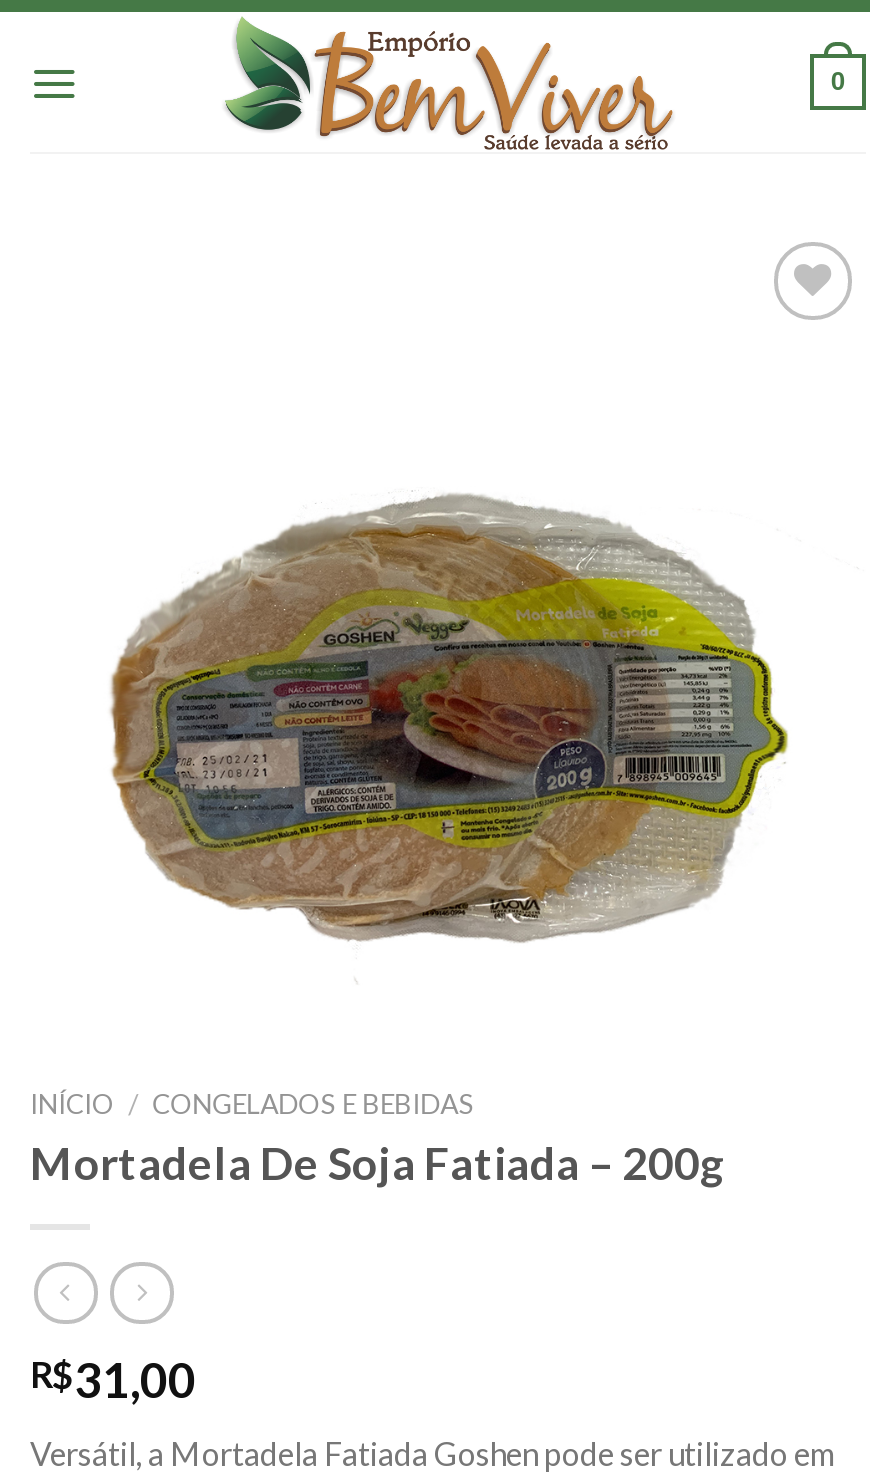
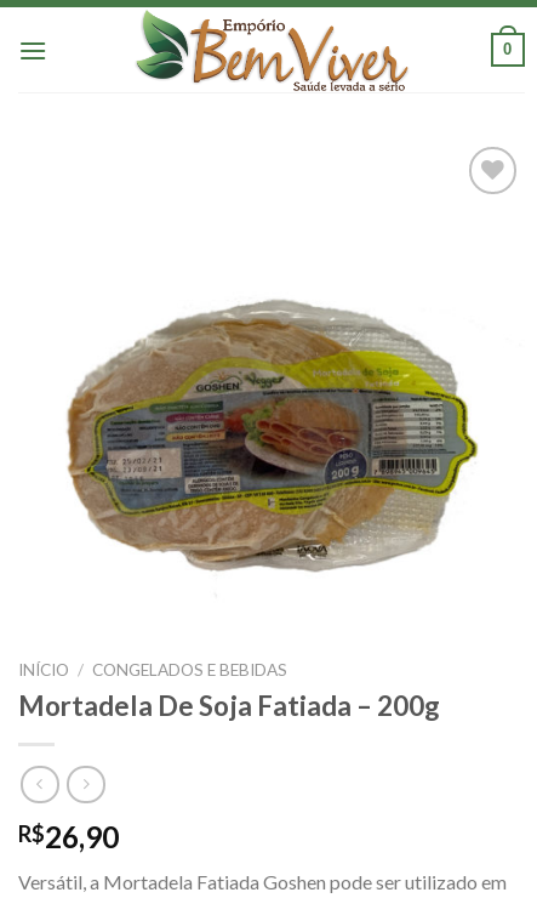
[30,1351,196,1409] R$31,00 -> [18,820,119,855] R$26,90

